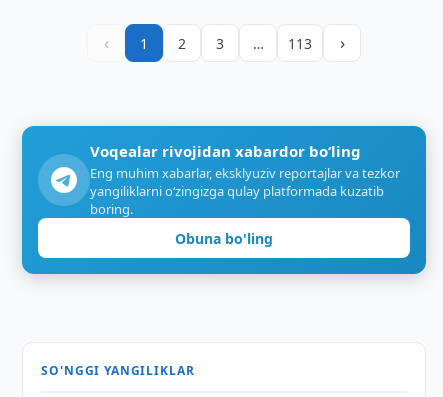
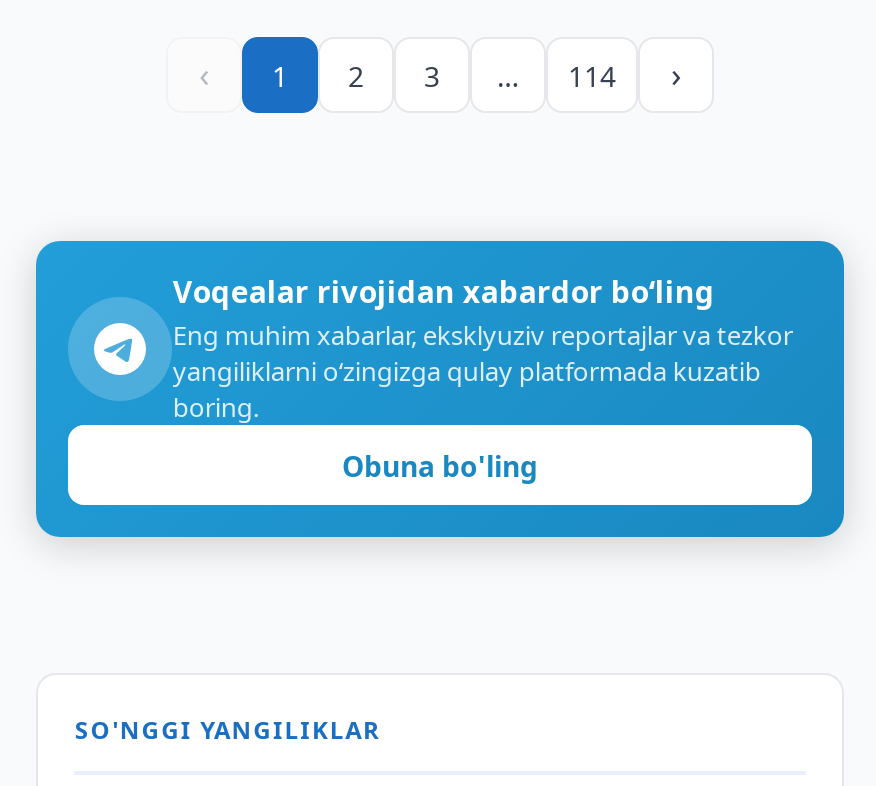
[288,33,312,52] 113 -> [568,56,616,94] 114

